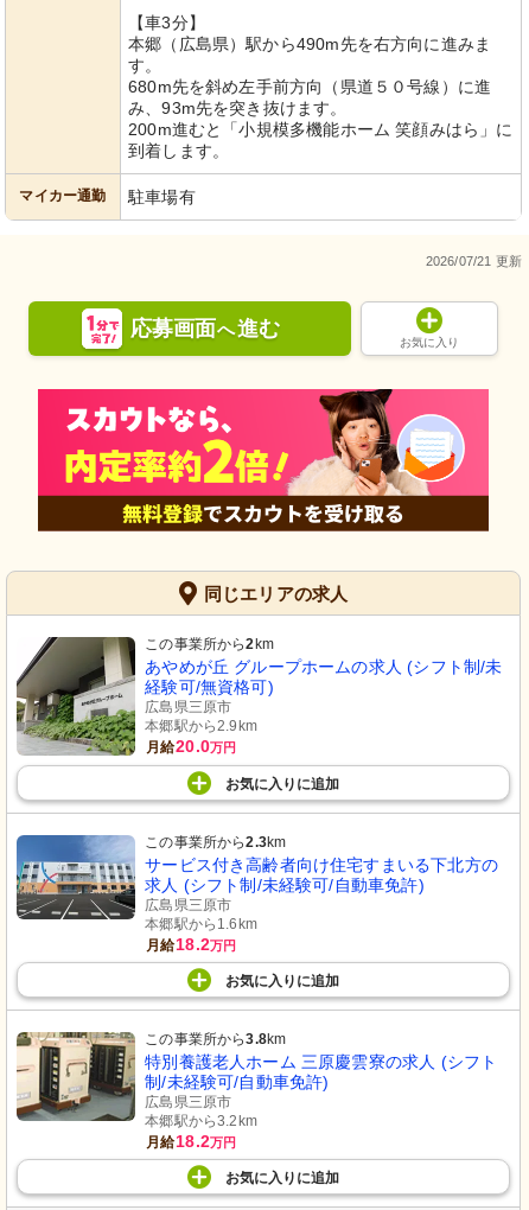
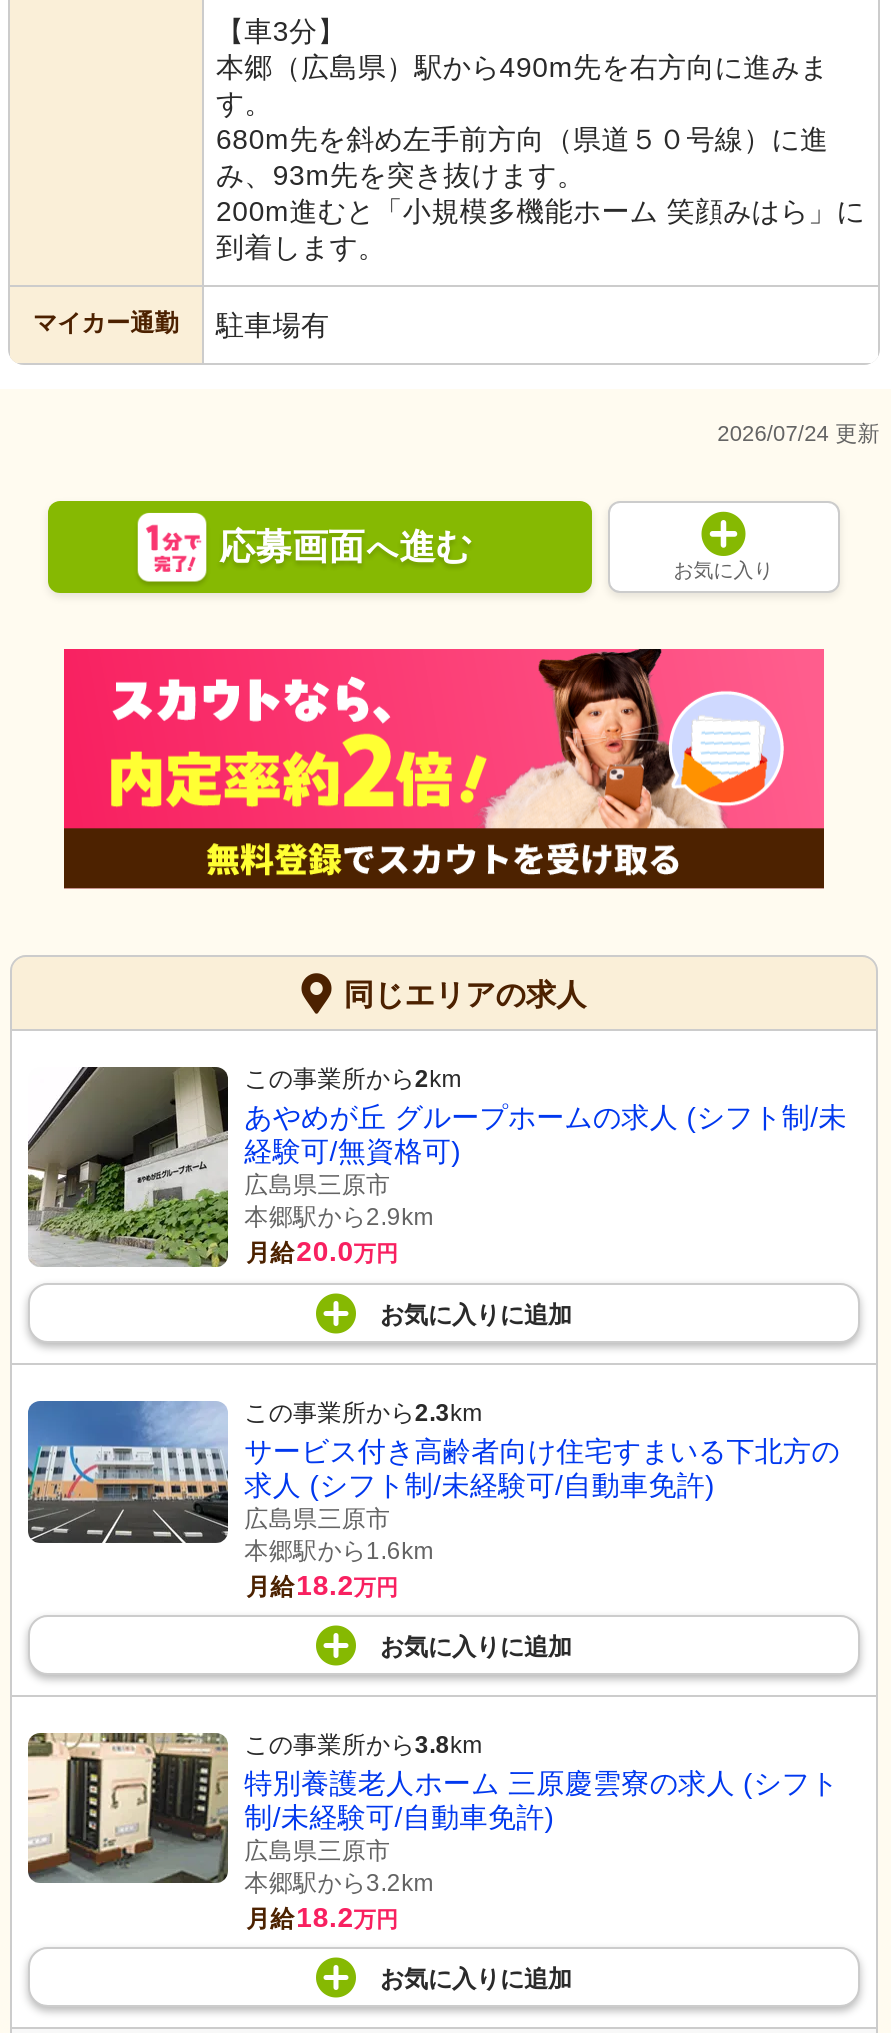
[425,254,522,268] 2026/07/21 更新 -> [717,421,880,445] 2026/07/24 更新

